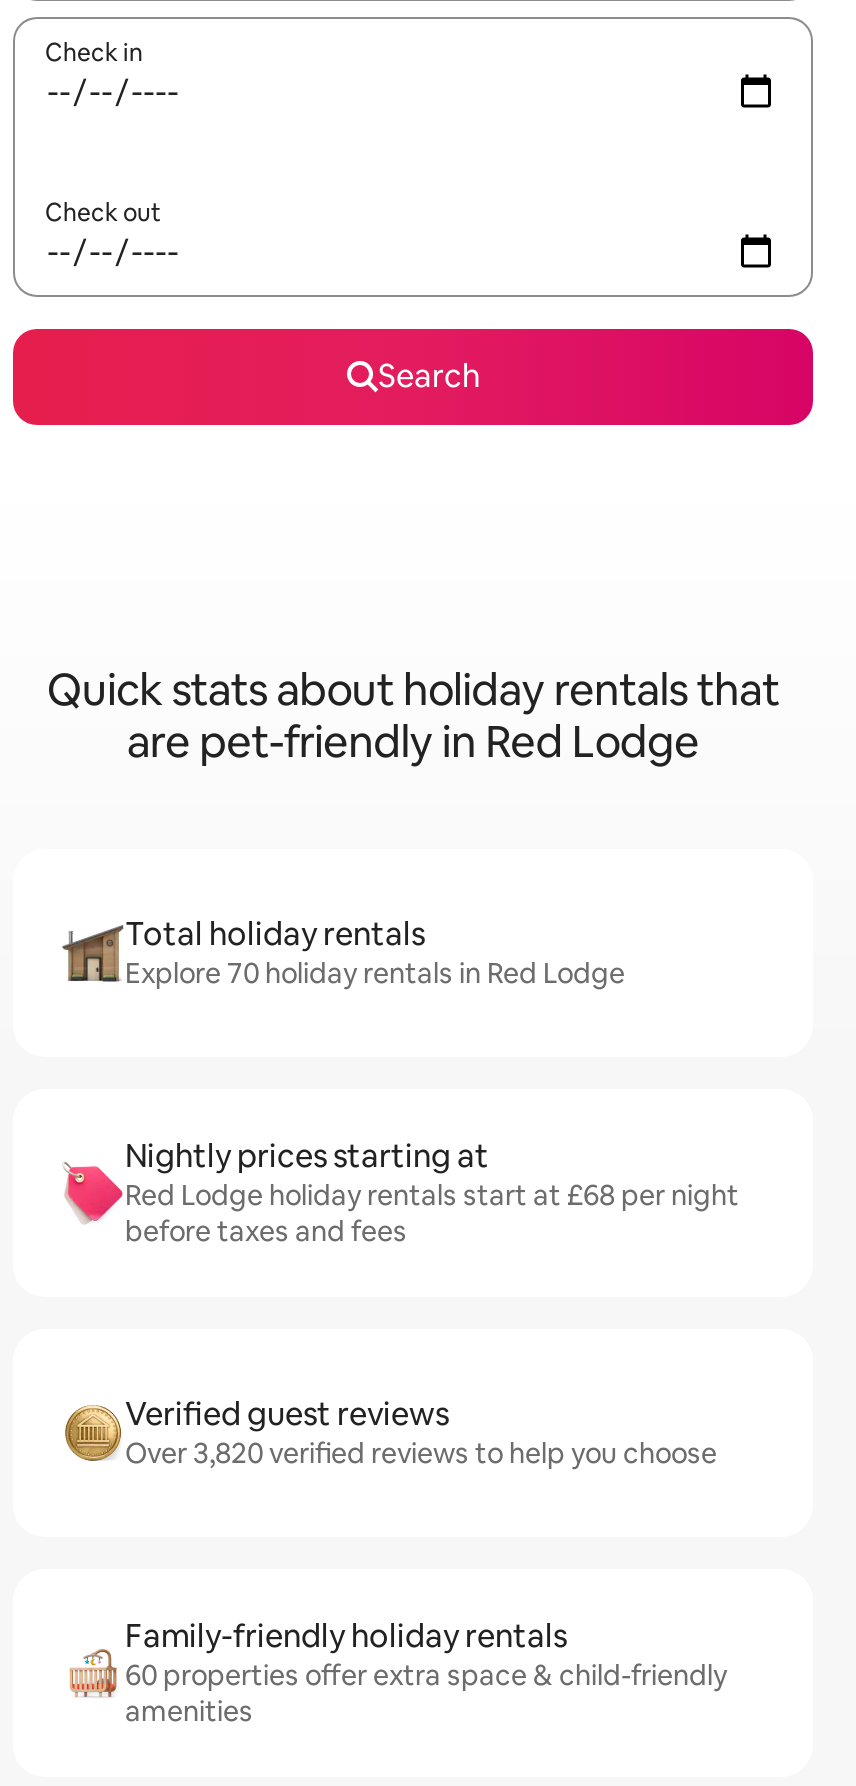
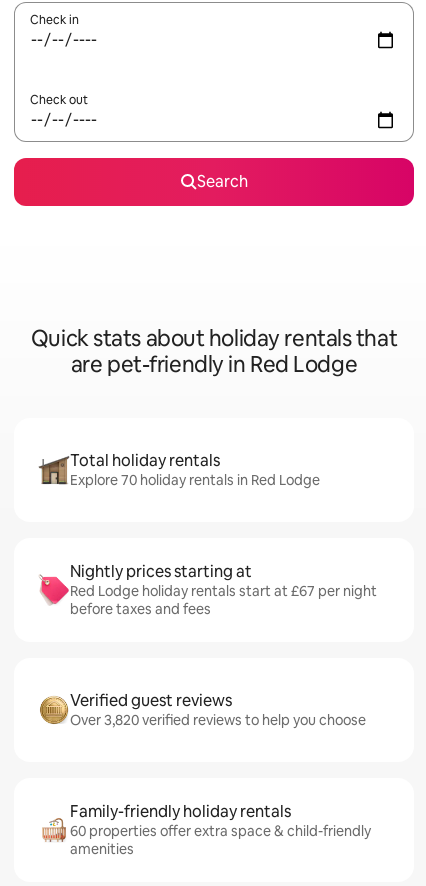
[125,1176,739,1212] Red Lodge holiday rentals start at £68 per night -> [70,582,377,600] Red Lodge holiday rentals start at £67 per night

